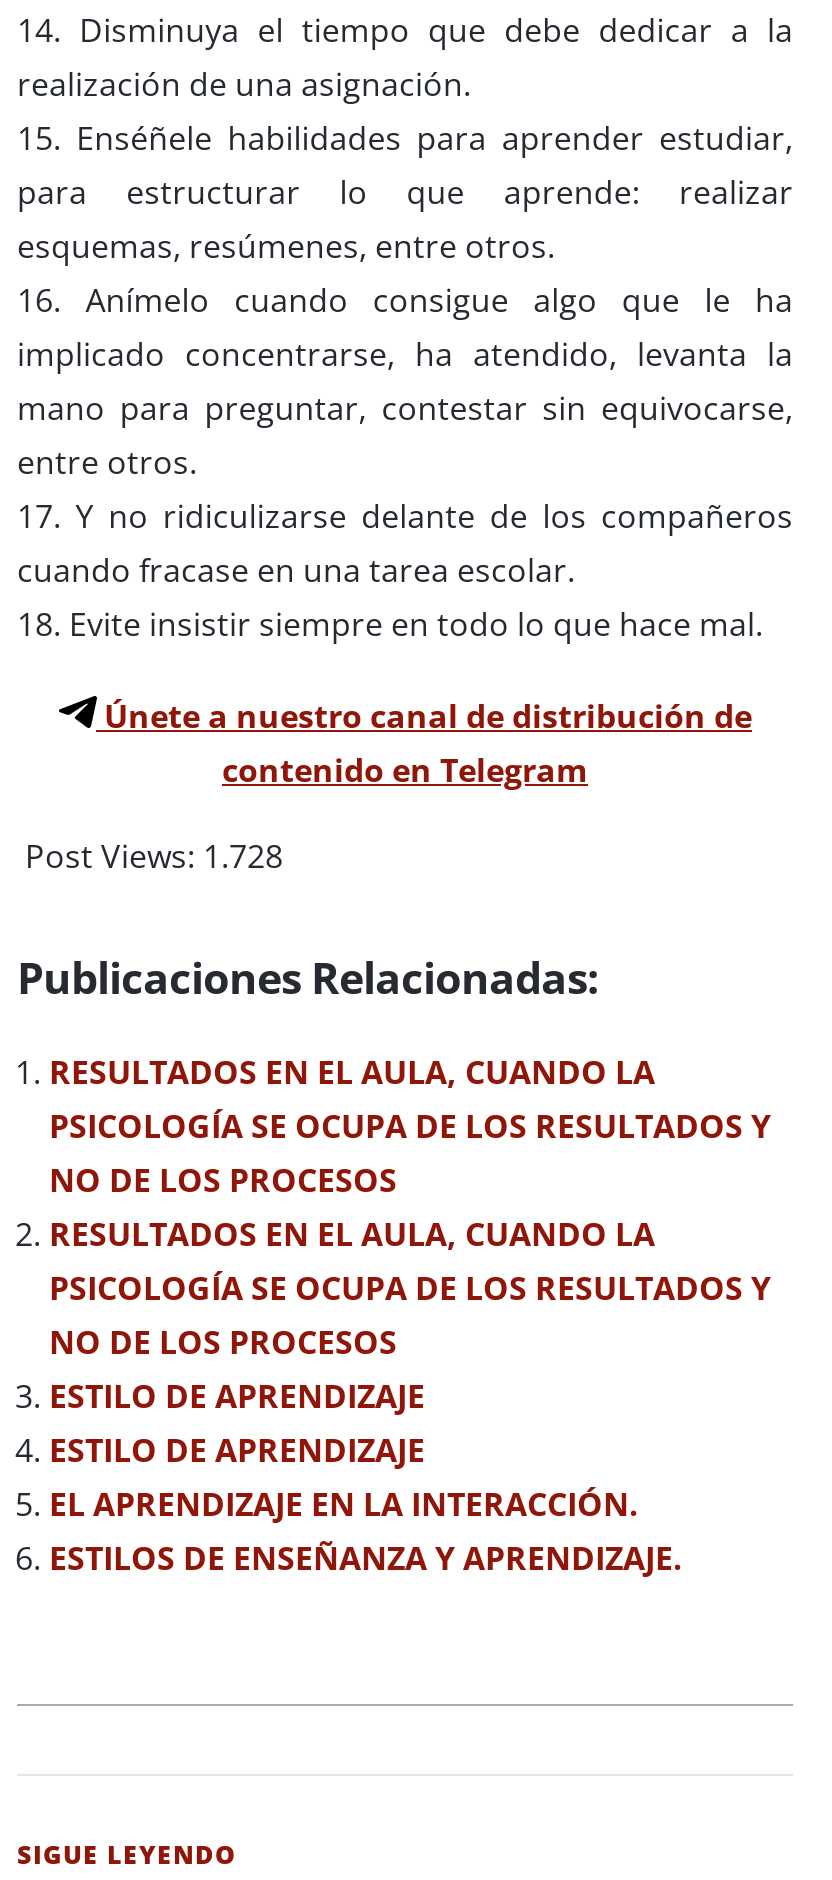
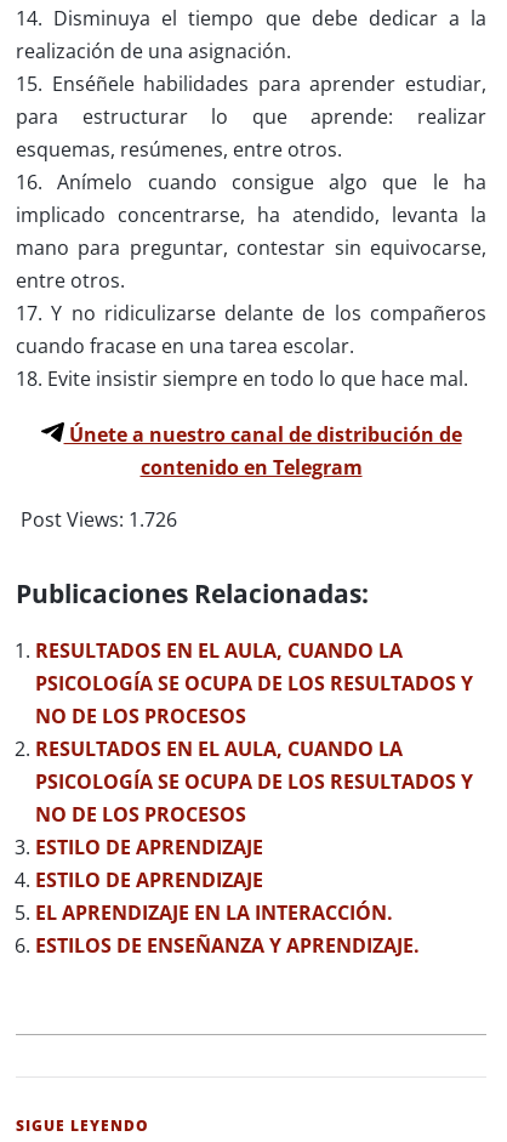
[25,833,283,877] Post Views: 1.728 -> [21,506,177,532] Post Views: 1.726

